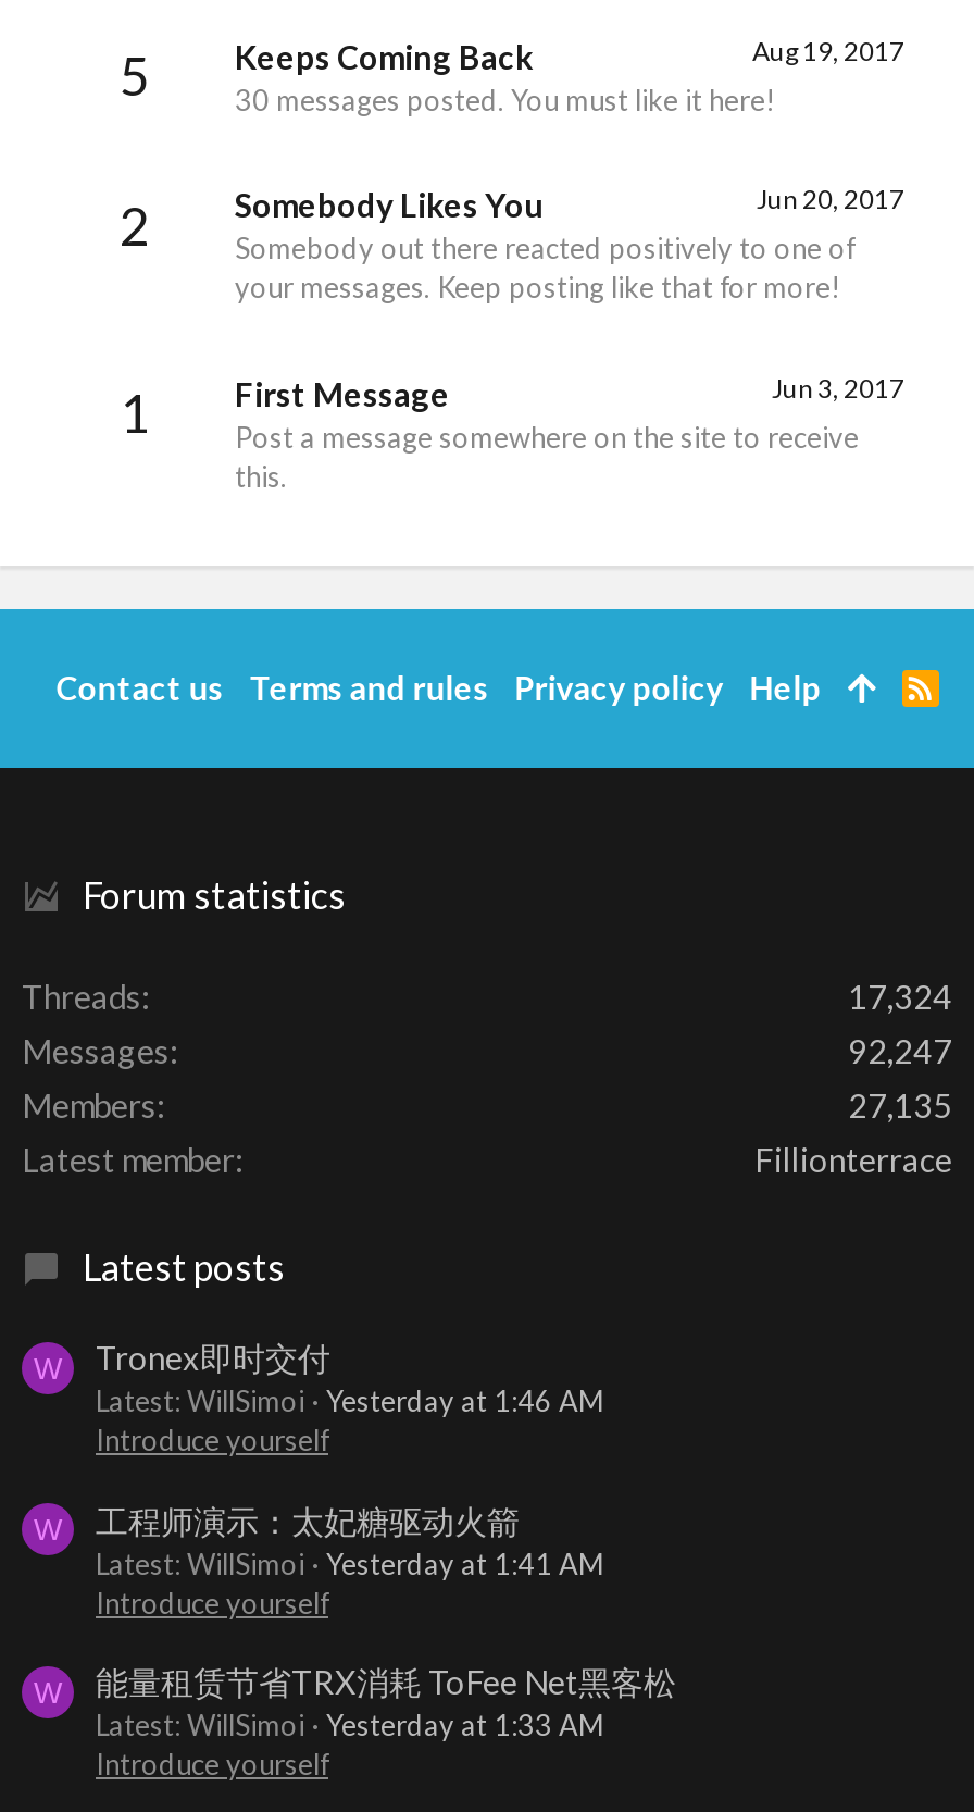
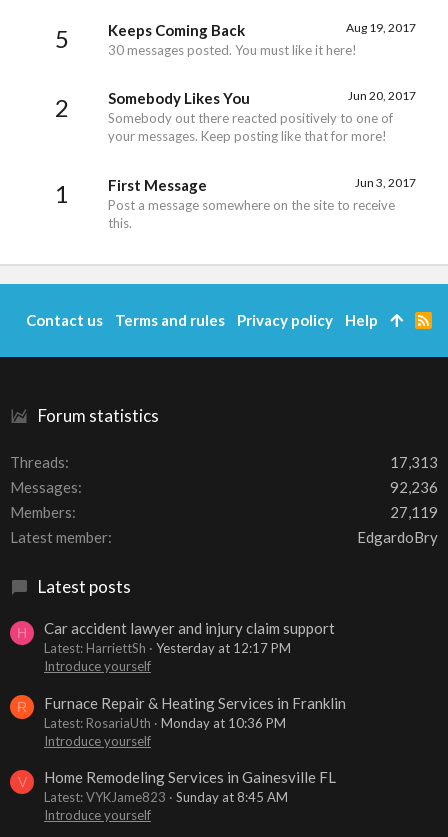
[848,976,952,1016] 17,324 -> [390,453,438,471] 17,313
[848,1031,952,1070] 92,247 -> [390,478,438,496] 92,236
[848,1085,952,1124] 27,135 -> [390,503,438,521] 27,119
[754,1140,952,1179] Fillionterrace -> [357,528,438,546] EdgardoBry
[34,1338,604,1419] W | Tronex即时交付 | Latest: WillSimoi | Yesterday at 1:46 AM -> [17,619,335,656] H | Car accident lawyer and injury claim support | Latest: HarriettSh | Yesterday at 12:17 PM
[34,1500,604,1580] W | 工程师演示：太妃糖驱动火箭 | Latest: WillSimoi | Yesterday at 1:41 AM -> [17,693,346,730] R | Furnace Repair & Heating Services in Franklin | Latest: RosariaUth | Monday at 10:36 PM
[34,1661,676,1742] W | 能量租赁节省TRX消耗 ToFee Net黑客松 | Latest: WillSimoi | Yesterday at 1:33 AM -> [17,768,336,805] V | Home Remodeling Services in Gainesville FL | Latest: VYKJame823 | Sunday at 8:45 AM

